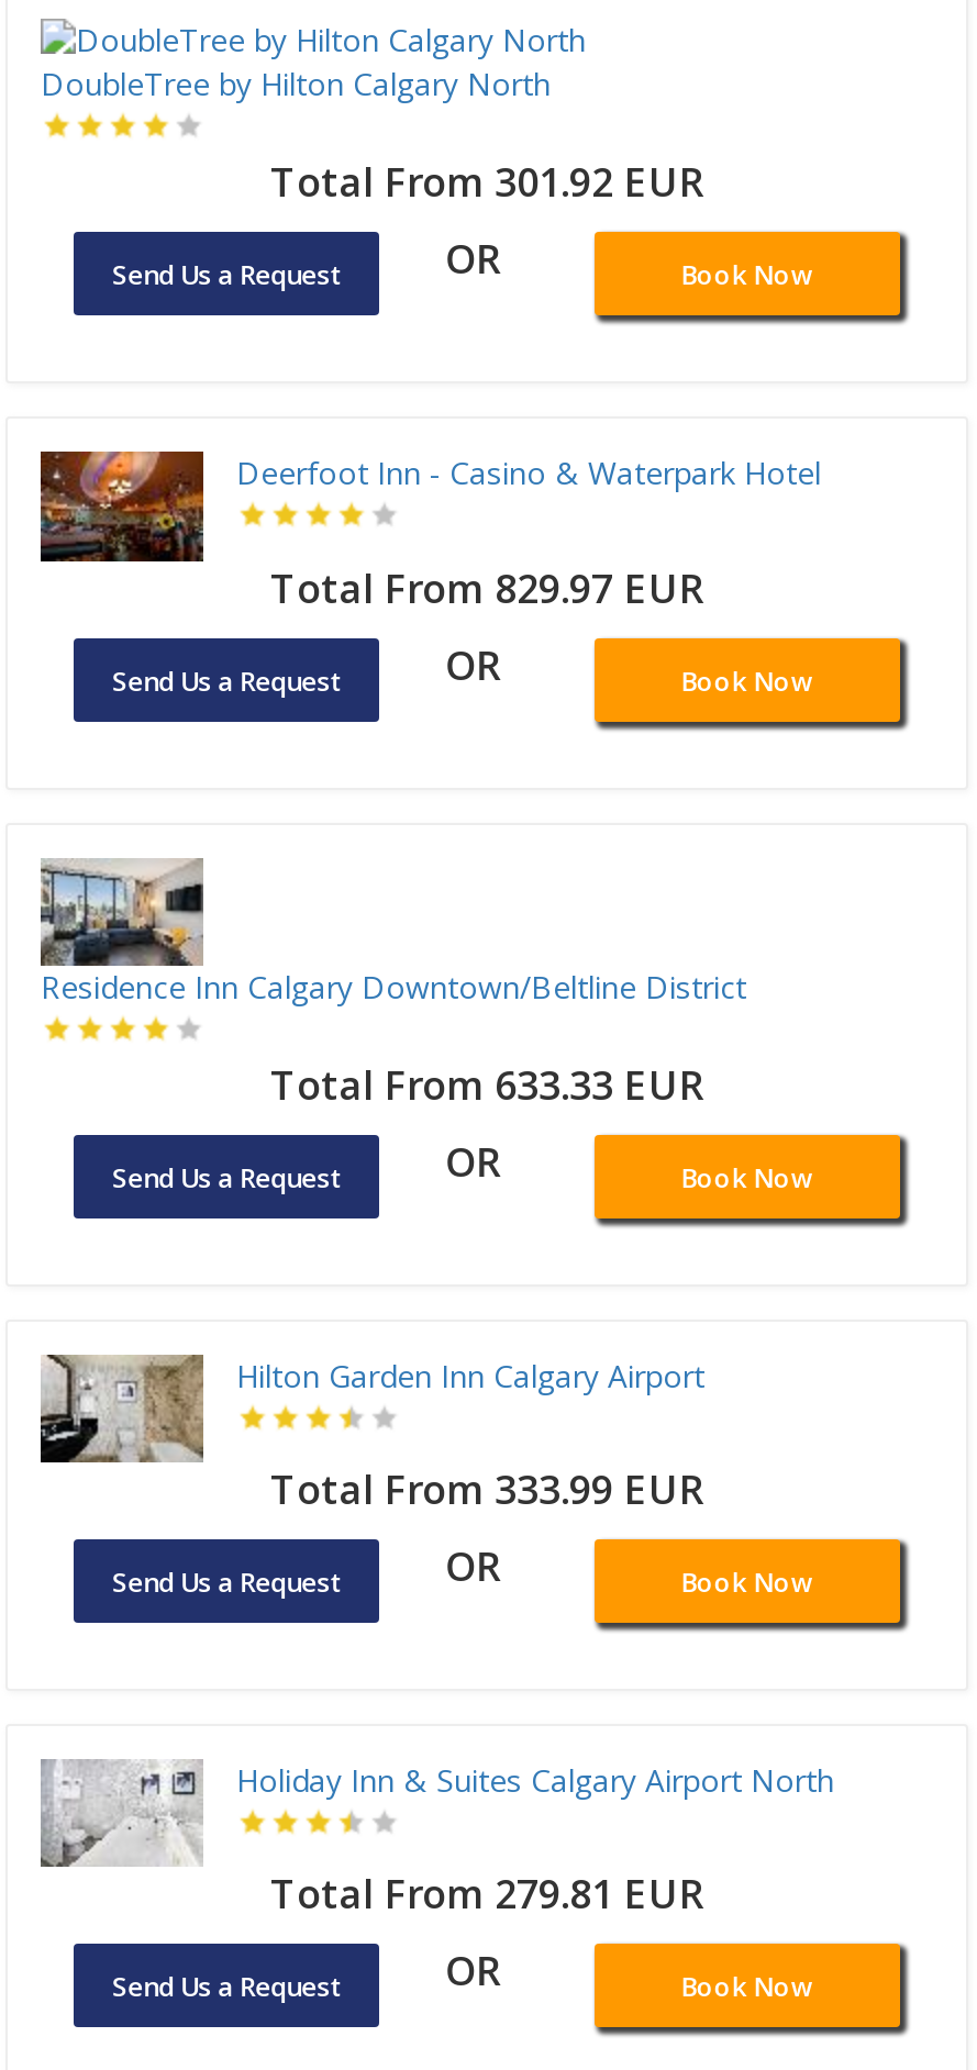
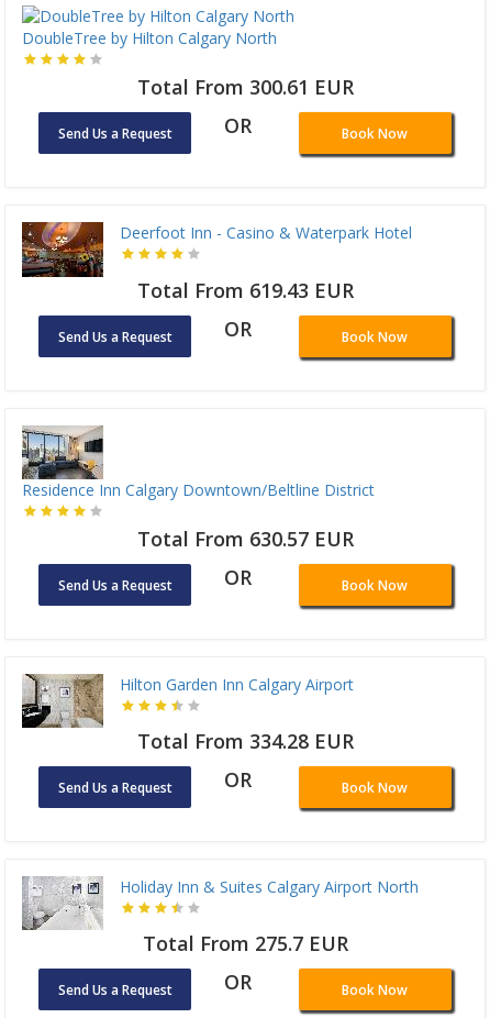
[270,156,703,209] Total From 301.92 EUR -> [137,74,353,101] Total From 300.61 EUR
[270,563,703,615] Total From 829.97 EUR -> [137,278,353,304] Total From 619.43 EUR
[270,1059,703,1112] Total From 633.33 EUR -> [137,526,353,552] Total From 630.57 EUR
[270,1464,703,1516] Total From 333.99 EUR -> [137,728,353,755] Total From 334.28 EUR
[270,1868,703,1921] Total From 279.81 EUR -> [142,931,348,957] Total From 275.7 EUR

